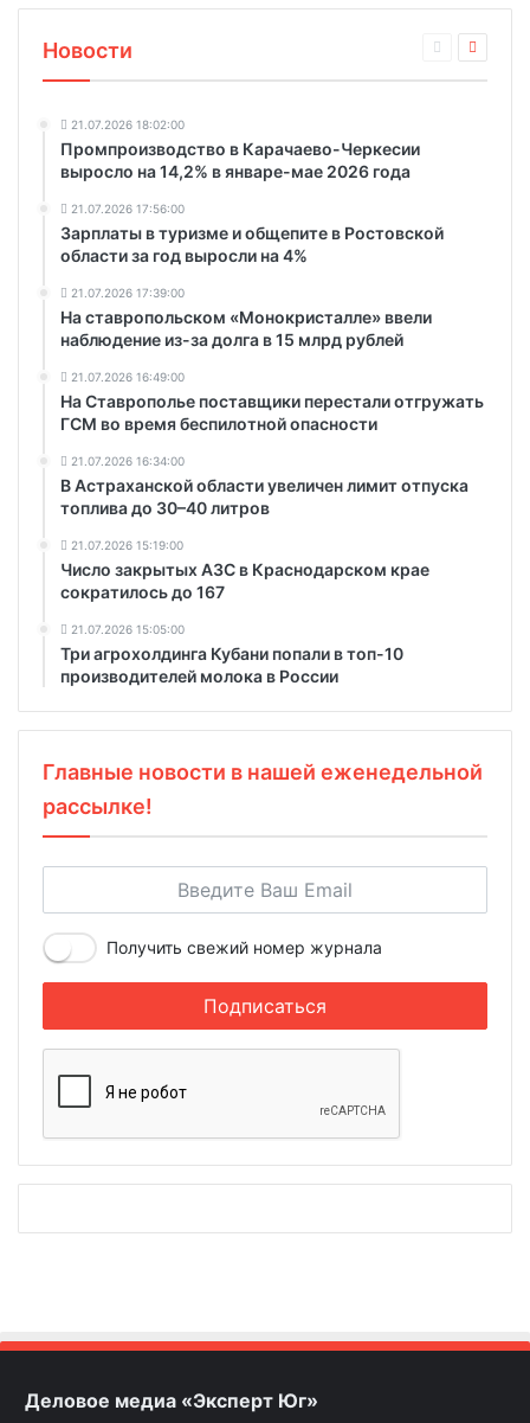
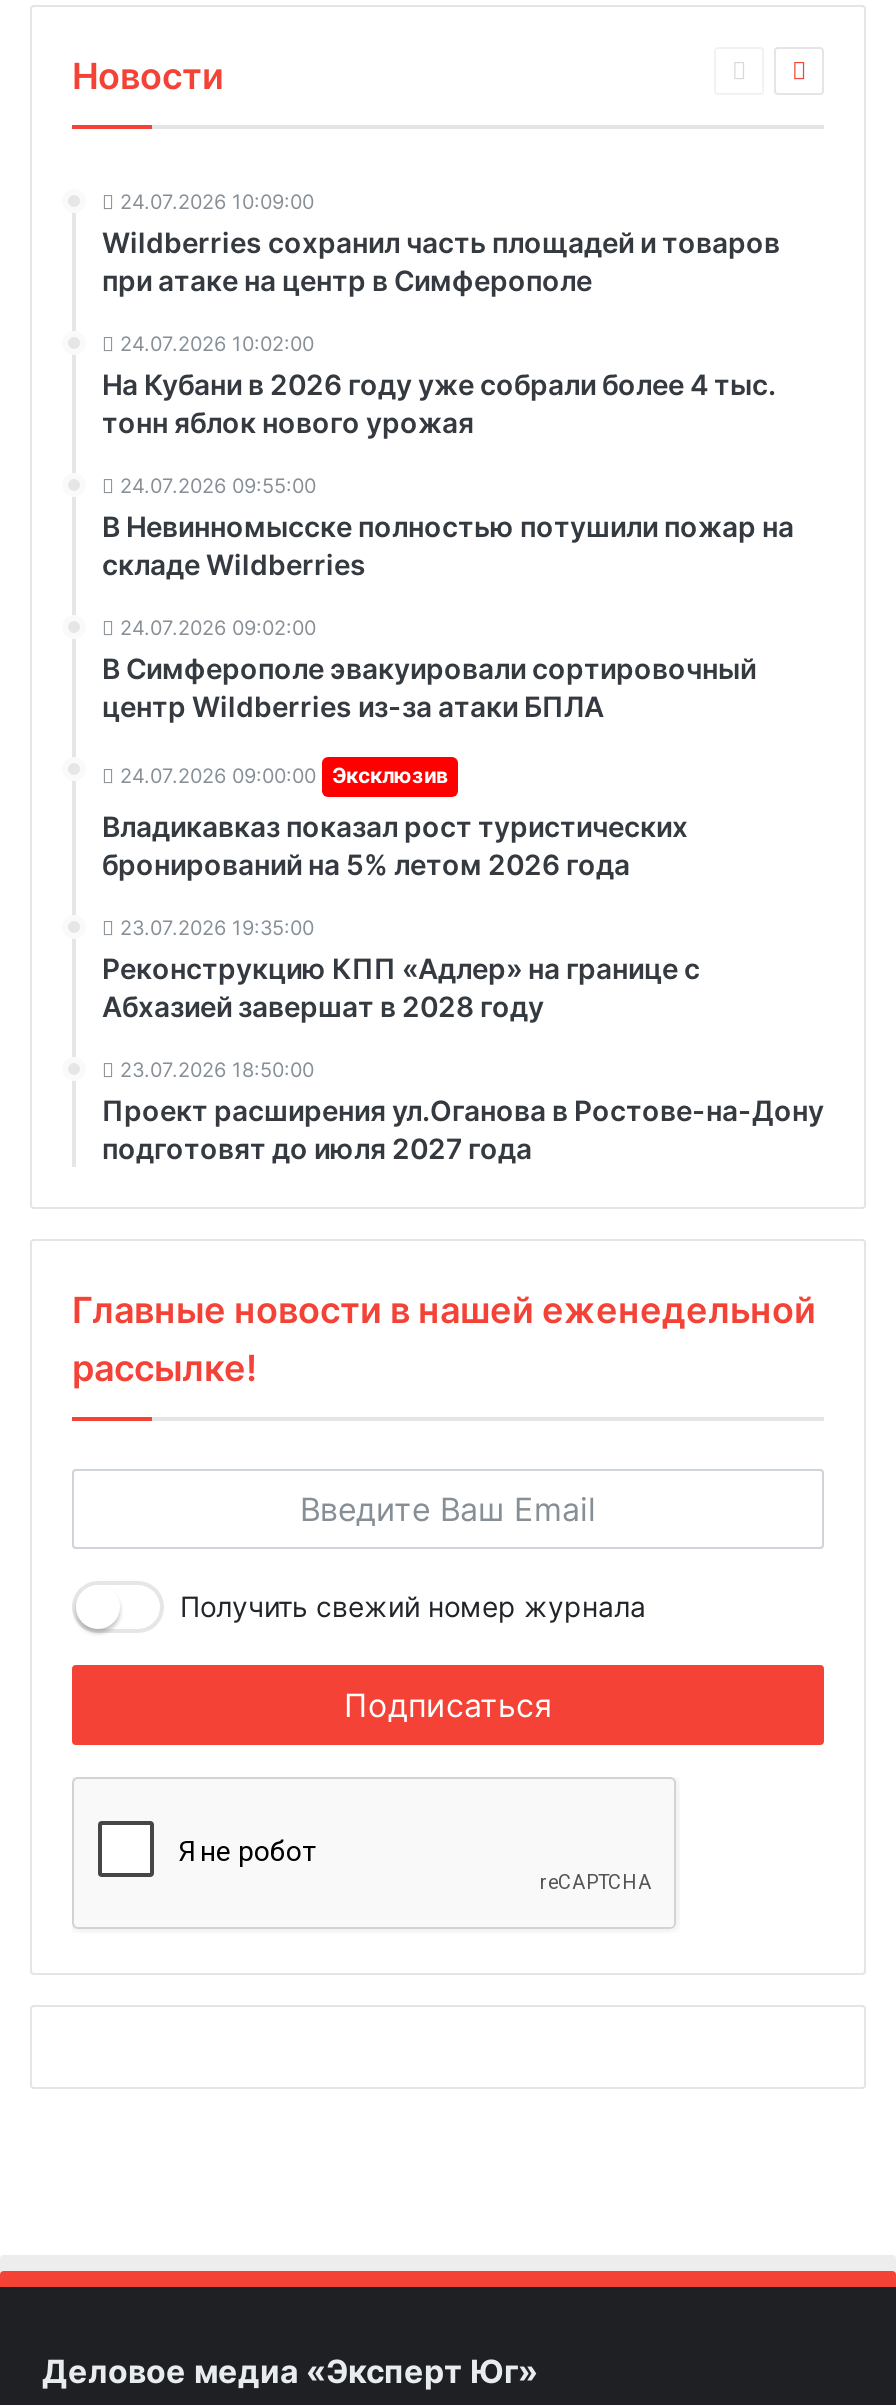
[60,117,484,685] 21.07.2026 18:02:00 | Промпроизводство в Карачаево-Черкесии | выросло на 14,2% в январе-мае 2026 года | 21.07.2026 17:56:00 | Зарплаты в туризме и общепите в Ростовской | области за год выросли на 4% | 21.07.2026 17:39:00 | На ставропольском «Монокристалле» ввели | наблюдение из-за долга в 15 млрд рублей | 21.07.2026 16:49:00 | На Ставрополье поставщики перестали отгружать | ГСМ во время беспилотной опасности | 21.07.2026 16:34:00 | В Астраханской области увеличен лимит отпуска | топлива до 30–40 литров | 21.07.2026 15:19:00 | Число закрытых АЗС в Краснодарском крае | сократилось до 167 | 21.07.2026 15:05:00 | Три агрохолдинга Кубани попали в топ-10 | производителей молока в России -> [102,188,824,1164] 24.07.2026 10:09:00 | Wildberries сохранил часть площадей и товаров | при атаке на центр в Симферополе | 24.07.2026 10:02:00 | На Кубани в 2026 году уже собрали более 4 тыс. | тонн яблок нового урожая | 24.07.2026 09:55:00 | В Невинномысске полностью потушили пожар на | складе Wildberries | 24.07.2026 09:02:00 | В Симферополе эвакуировали сортировочный | центр Wildberries из-за атаки БПЛА | 24.07.2026 09:00:00 | Эксклюзив | Владикавказ показал рост туристических | бронирований на 5% летом 2026 года | 23.07.2026 19:35:00 | Реконструкцию КПП «Адлер» на границе с | Абхазией завершат в 2028 году | 23.07.2026 18:50:00 | Проект расширения ул.Оганова в Ростове-на-Дону | подготовят до июля 2027 года

